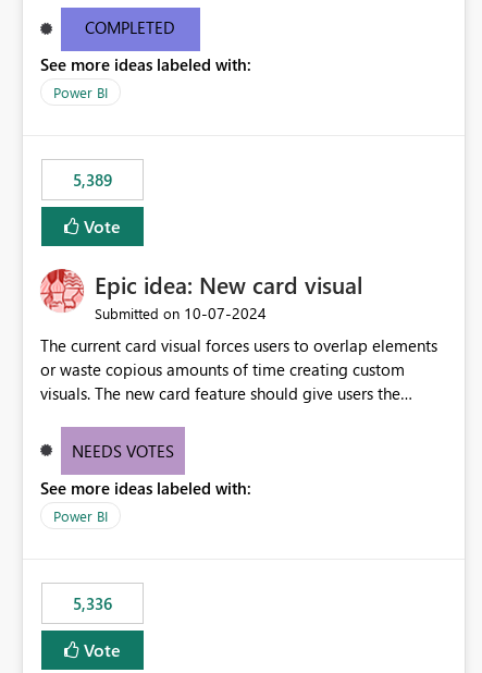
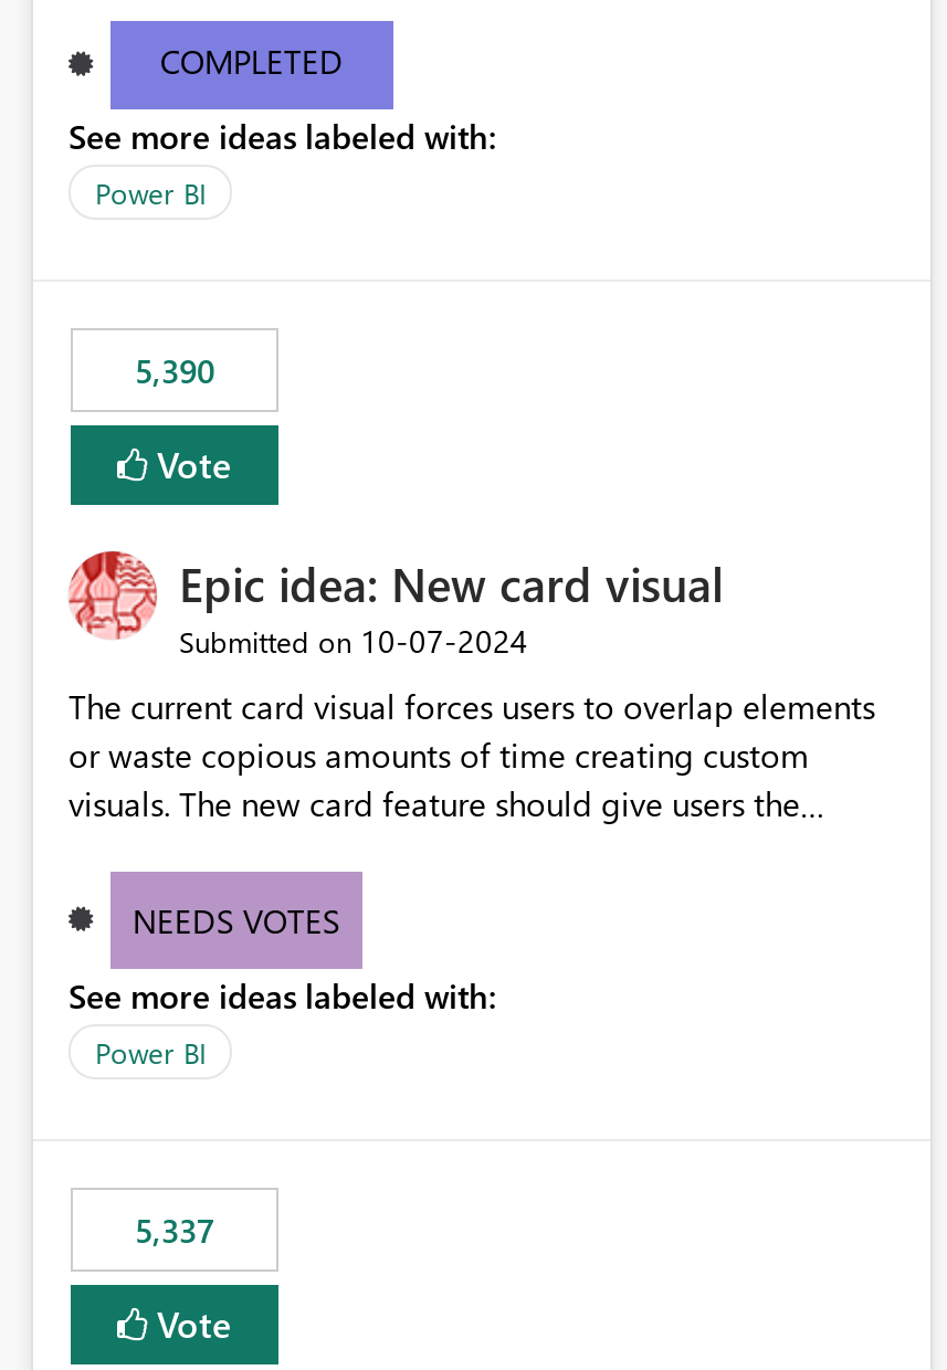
[73,169,112,191] 5,389 -> [135,349,214,393] 5,390
[73,593,112,615] 5,336 -> [135,1208,214,1253] 5,337

